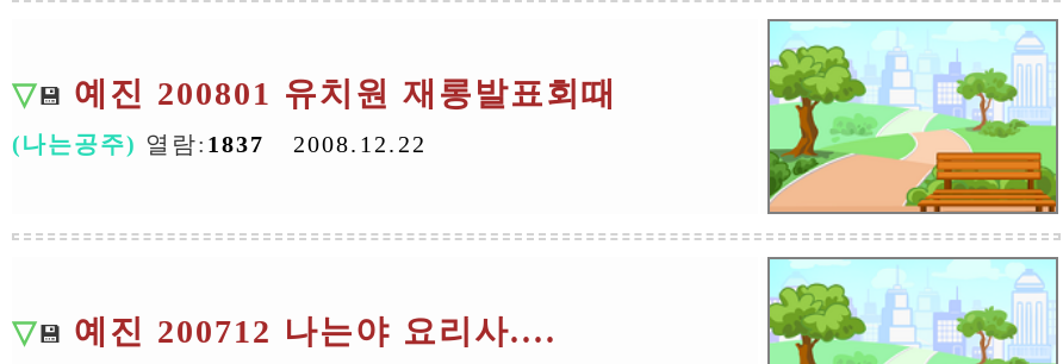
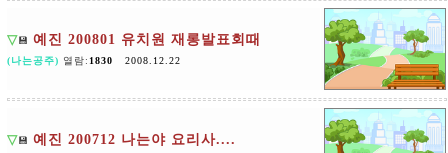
[12,131,274,157] (나는공주) 열람: 1837 -> [7,55,117,66] (나는공주) 열람: 1830

